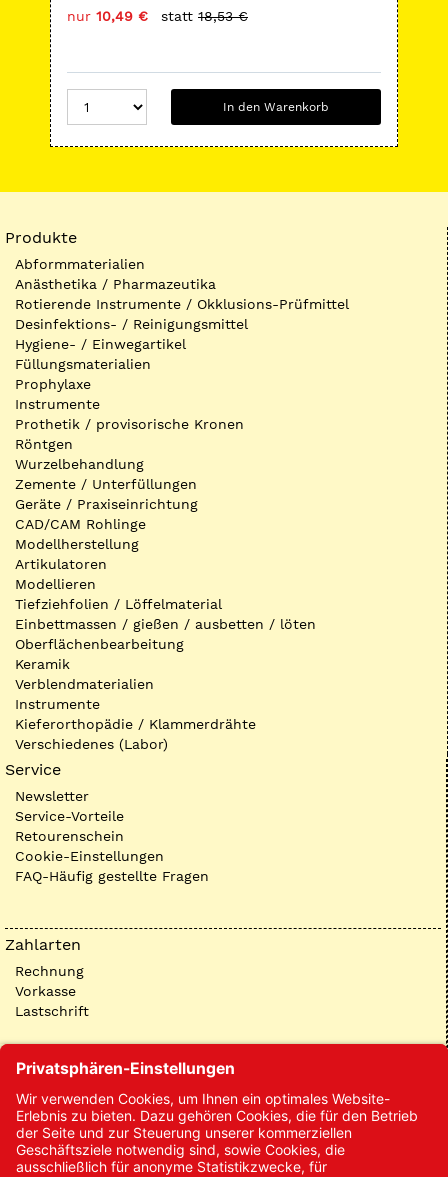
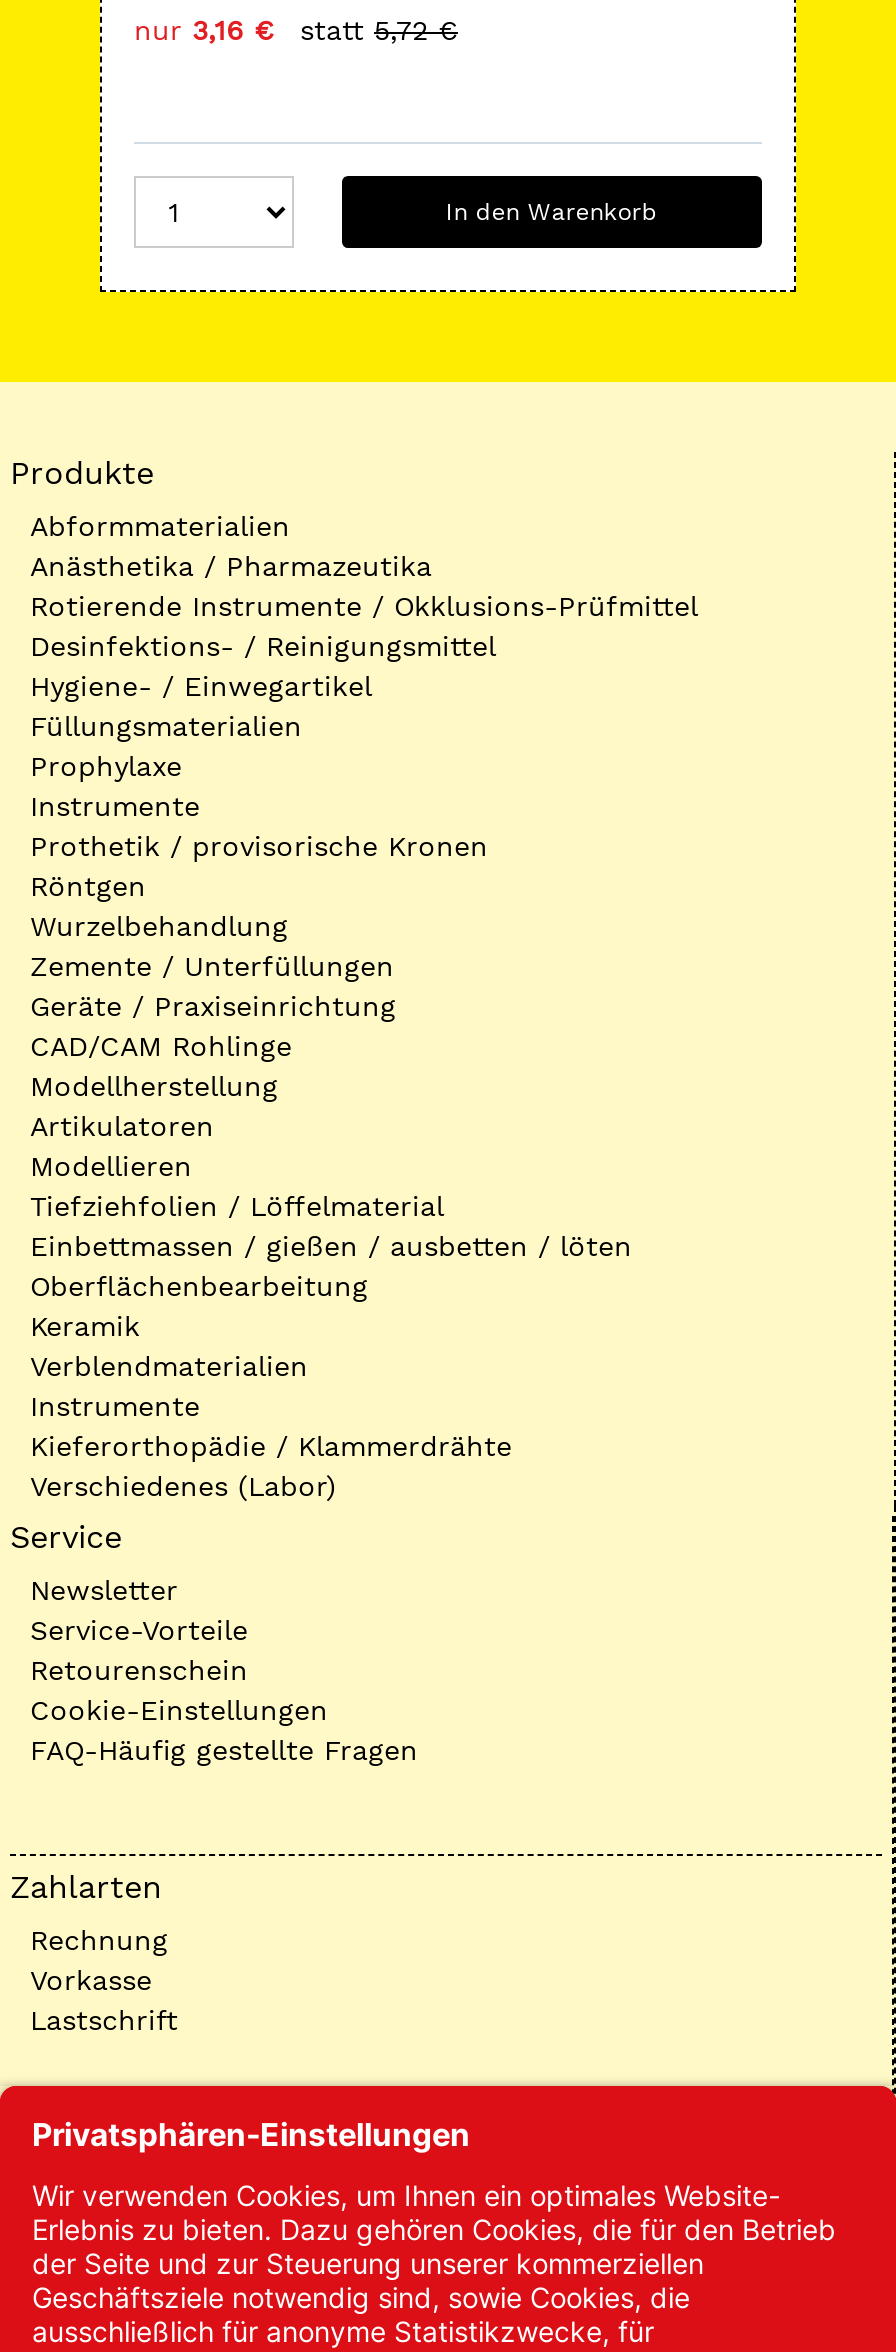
[67,8,248,24] nur 10,49 € | statt 18,53 € -> [134,14,458,46] nur 3,16 € | statt 5,72 €

